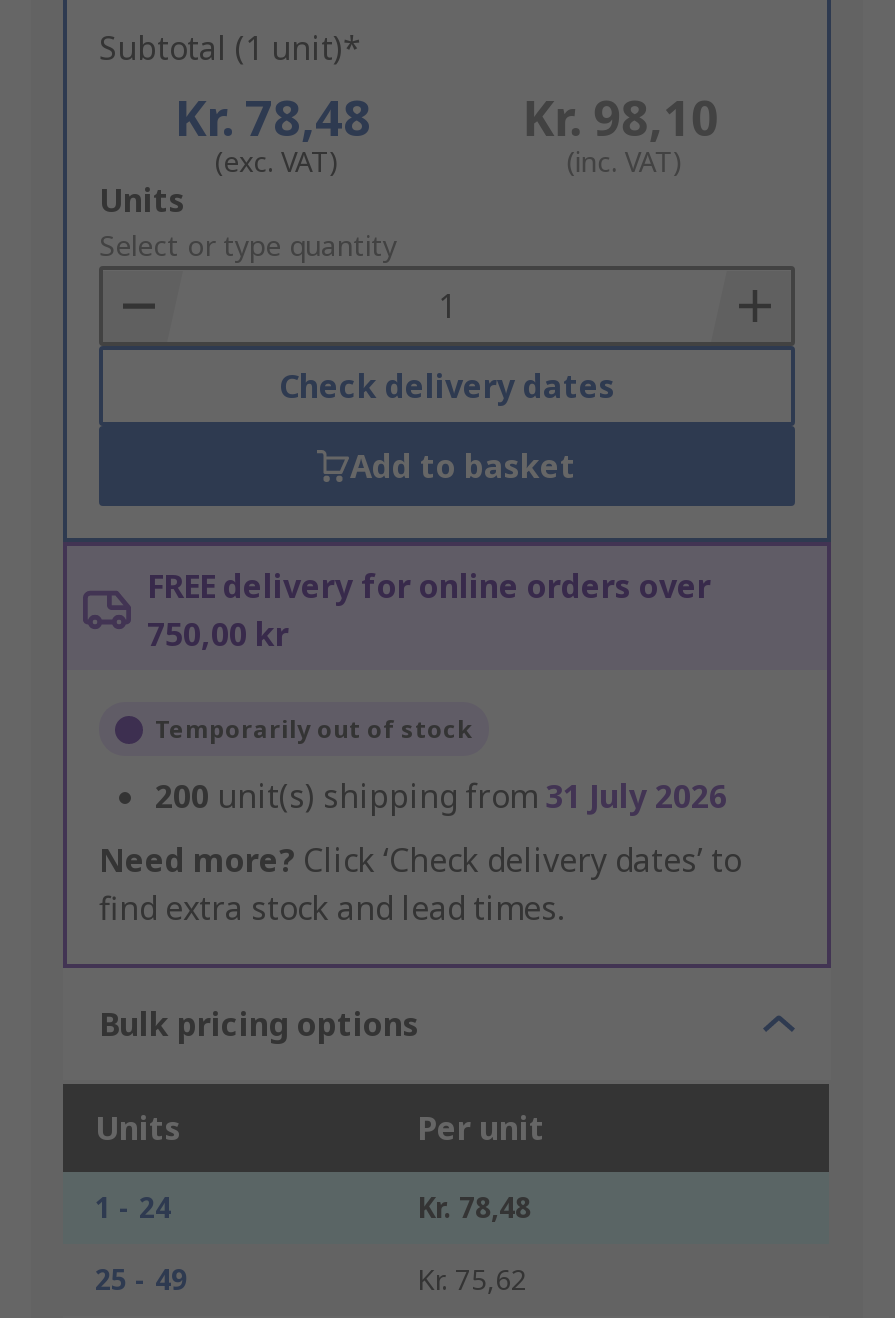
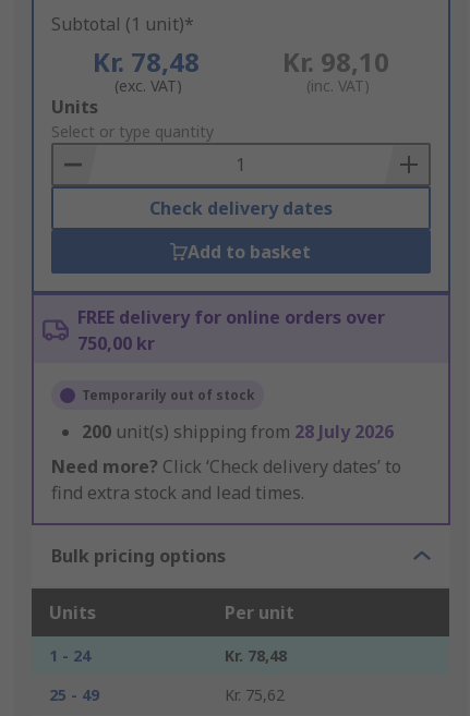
[155,775,727,819] 200 unit(s) shipping from 31 July 2026 -> [82,420,394,444] 200 unit(s) shipping from 28 July 2026

